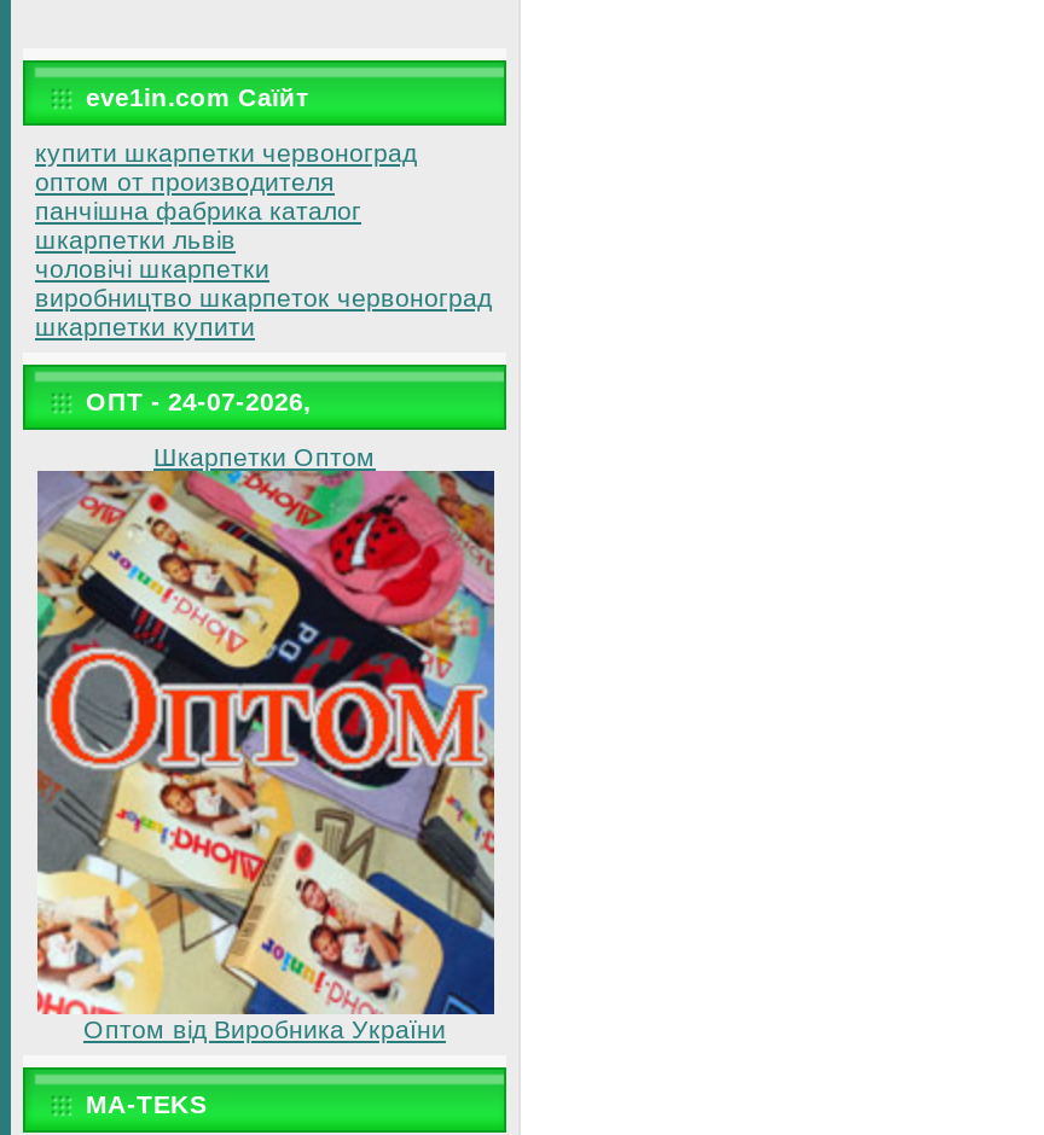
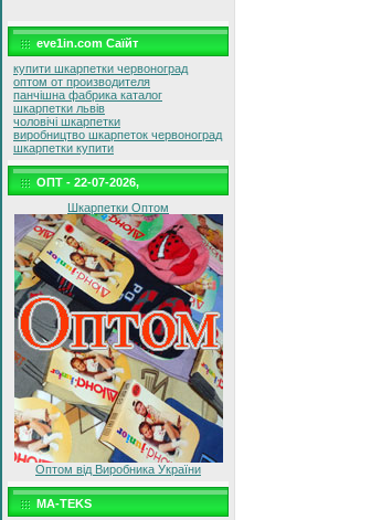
[86,386,311,415] ОПТ - 24-07-2026, -> [36,176,139,189] ОПТ - 22-07-2026,

